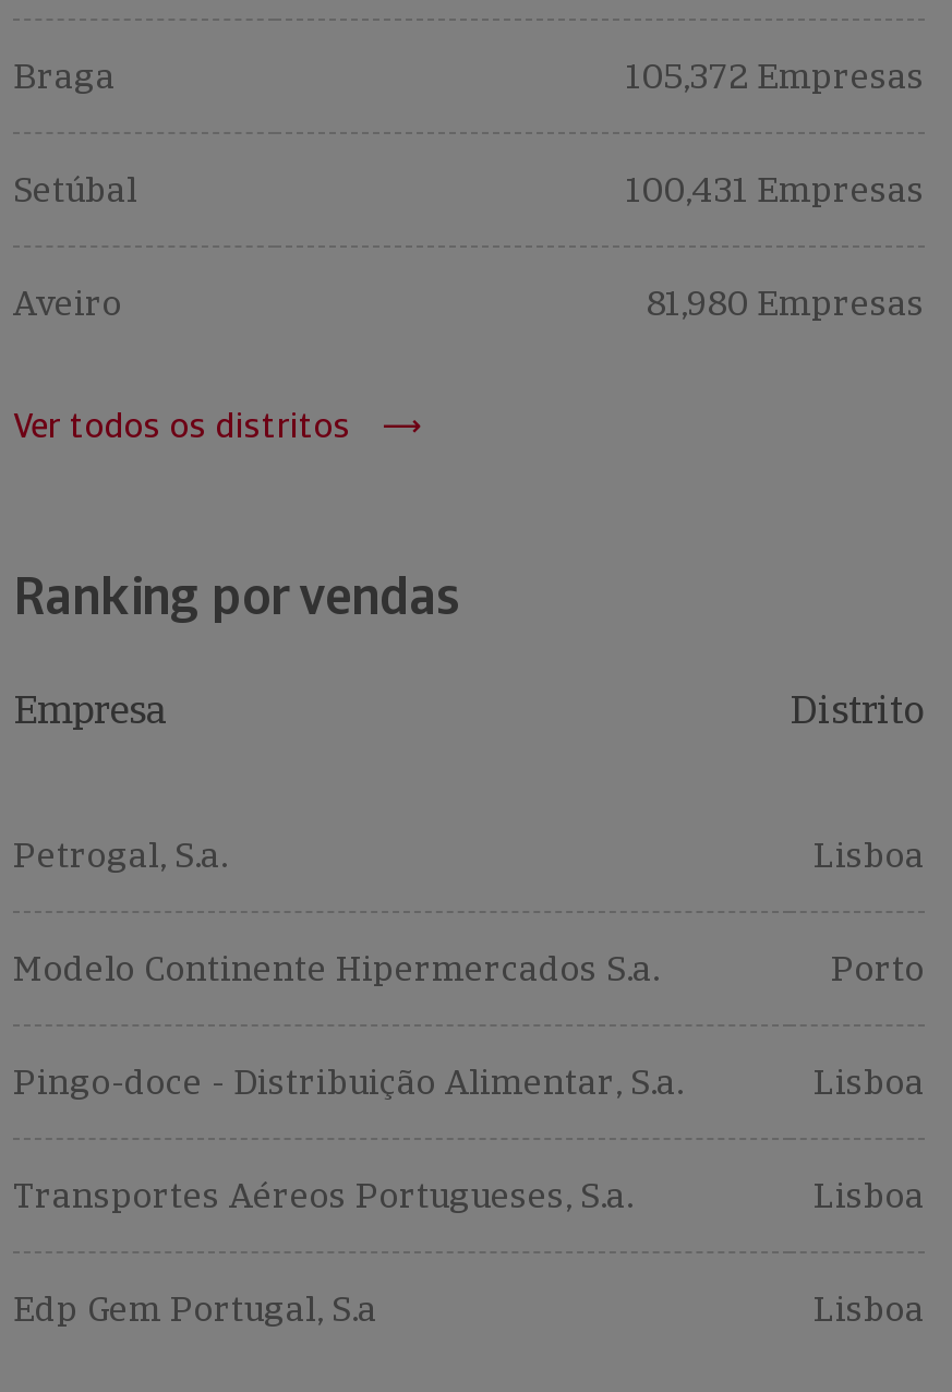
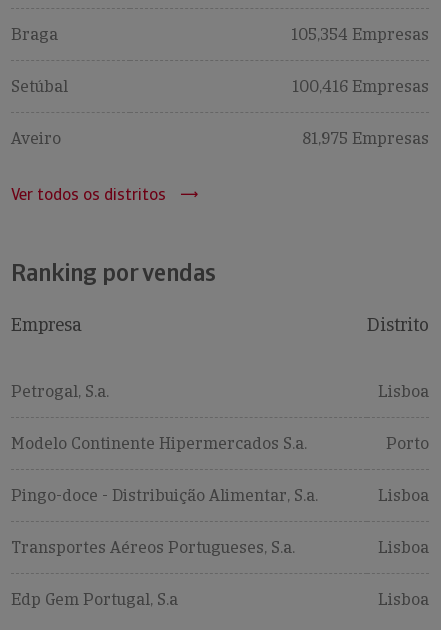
[626,53,925,99] 105,372 Empresas -> [291,24,429,45] 105,354 Empresas
[626,167,925,213] 100,431 Empresas -> [292,76,429,97] 100,416 Empresas
[646,280,925,326] 81,980 Empresas -> [302,128,429,149] 81,975 Empresas

